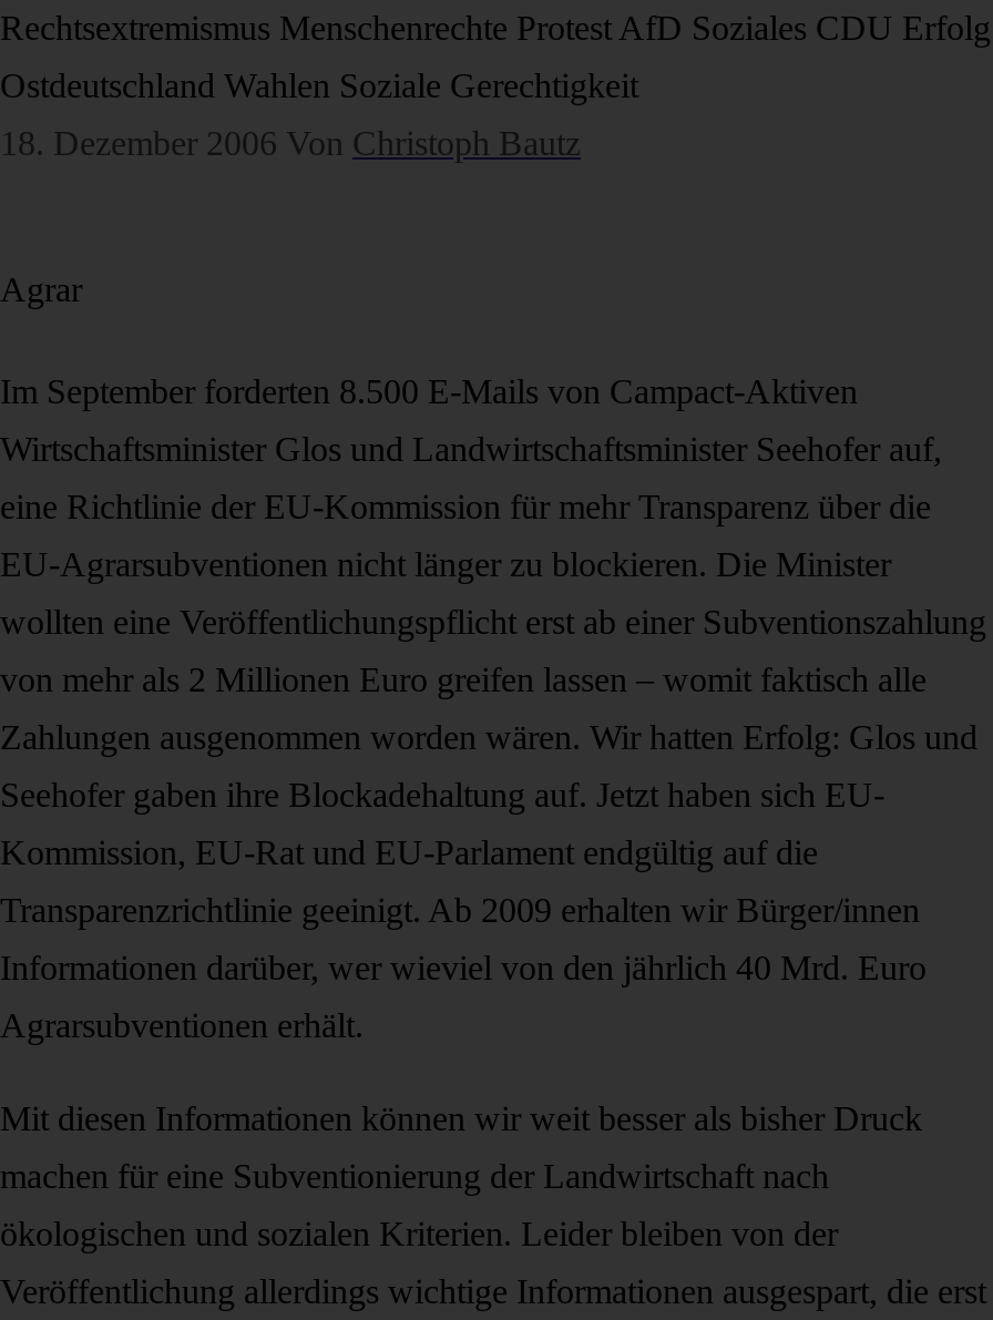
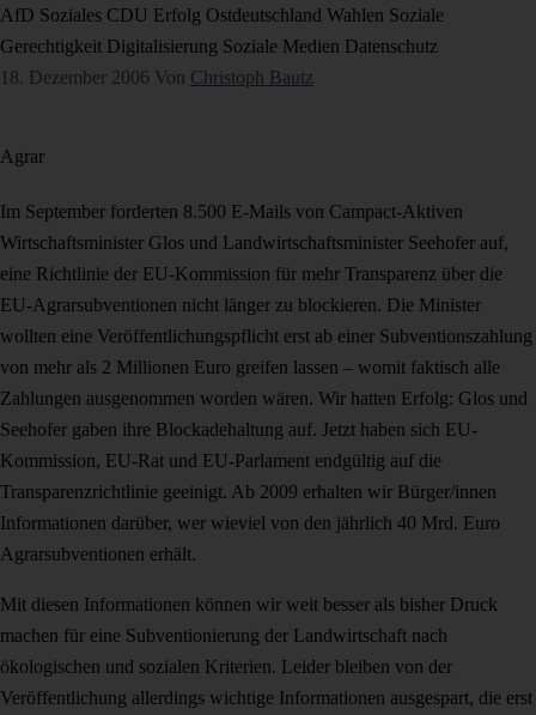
[0,9,991,47] Rechtsextremismus Menschenrechte Protest AfD Soziales CDU Erfolg -> [0,5,444,25] AfD Soziales CDU Erfolg Ostdeutschland Wahlen Soziale
[0,66,638,104] Ostdeutschland Wahlen Soziale Gerechtigkeit -> [0,36,438,56] Gerechtigkeit Digitalisierung Soziale Medien Datenschutz

